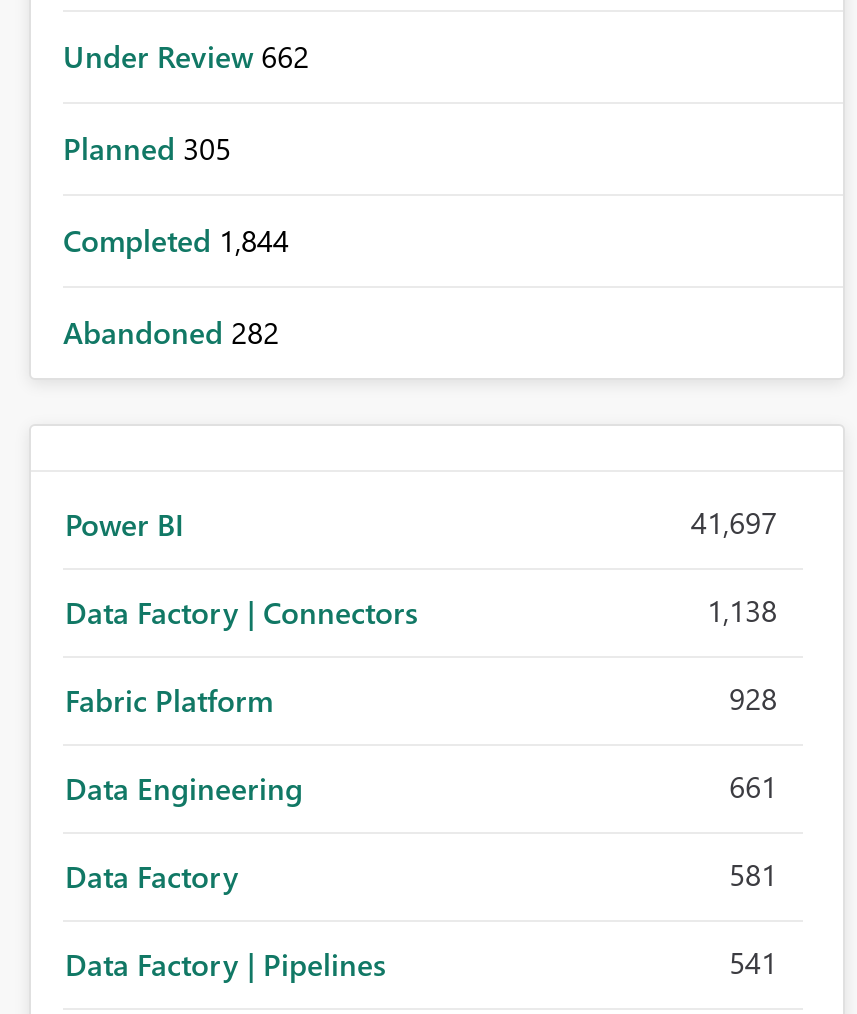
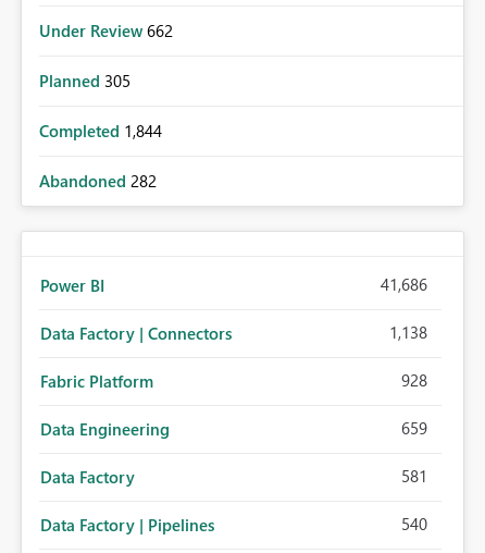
[691,502,777,542] 41,697 -> [381,273,427,295] 41,686
[729,766,777,806] 661 -> [401,417,427,439] 659
[729,942,777,982] 541 -> [401,513,427,535] 540

